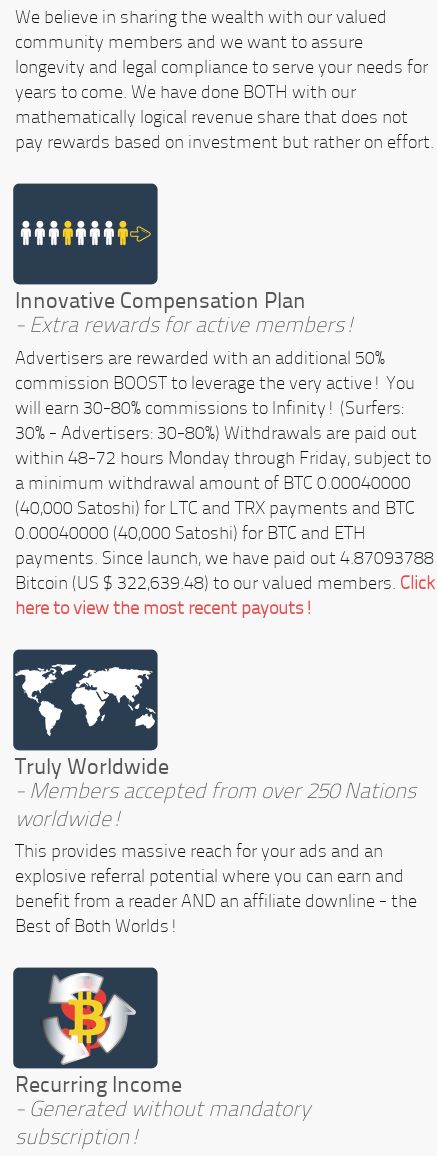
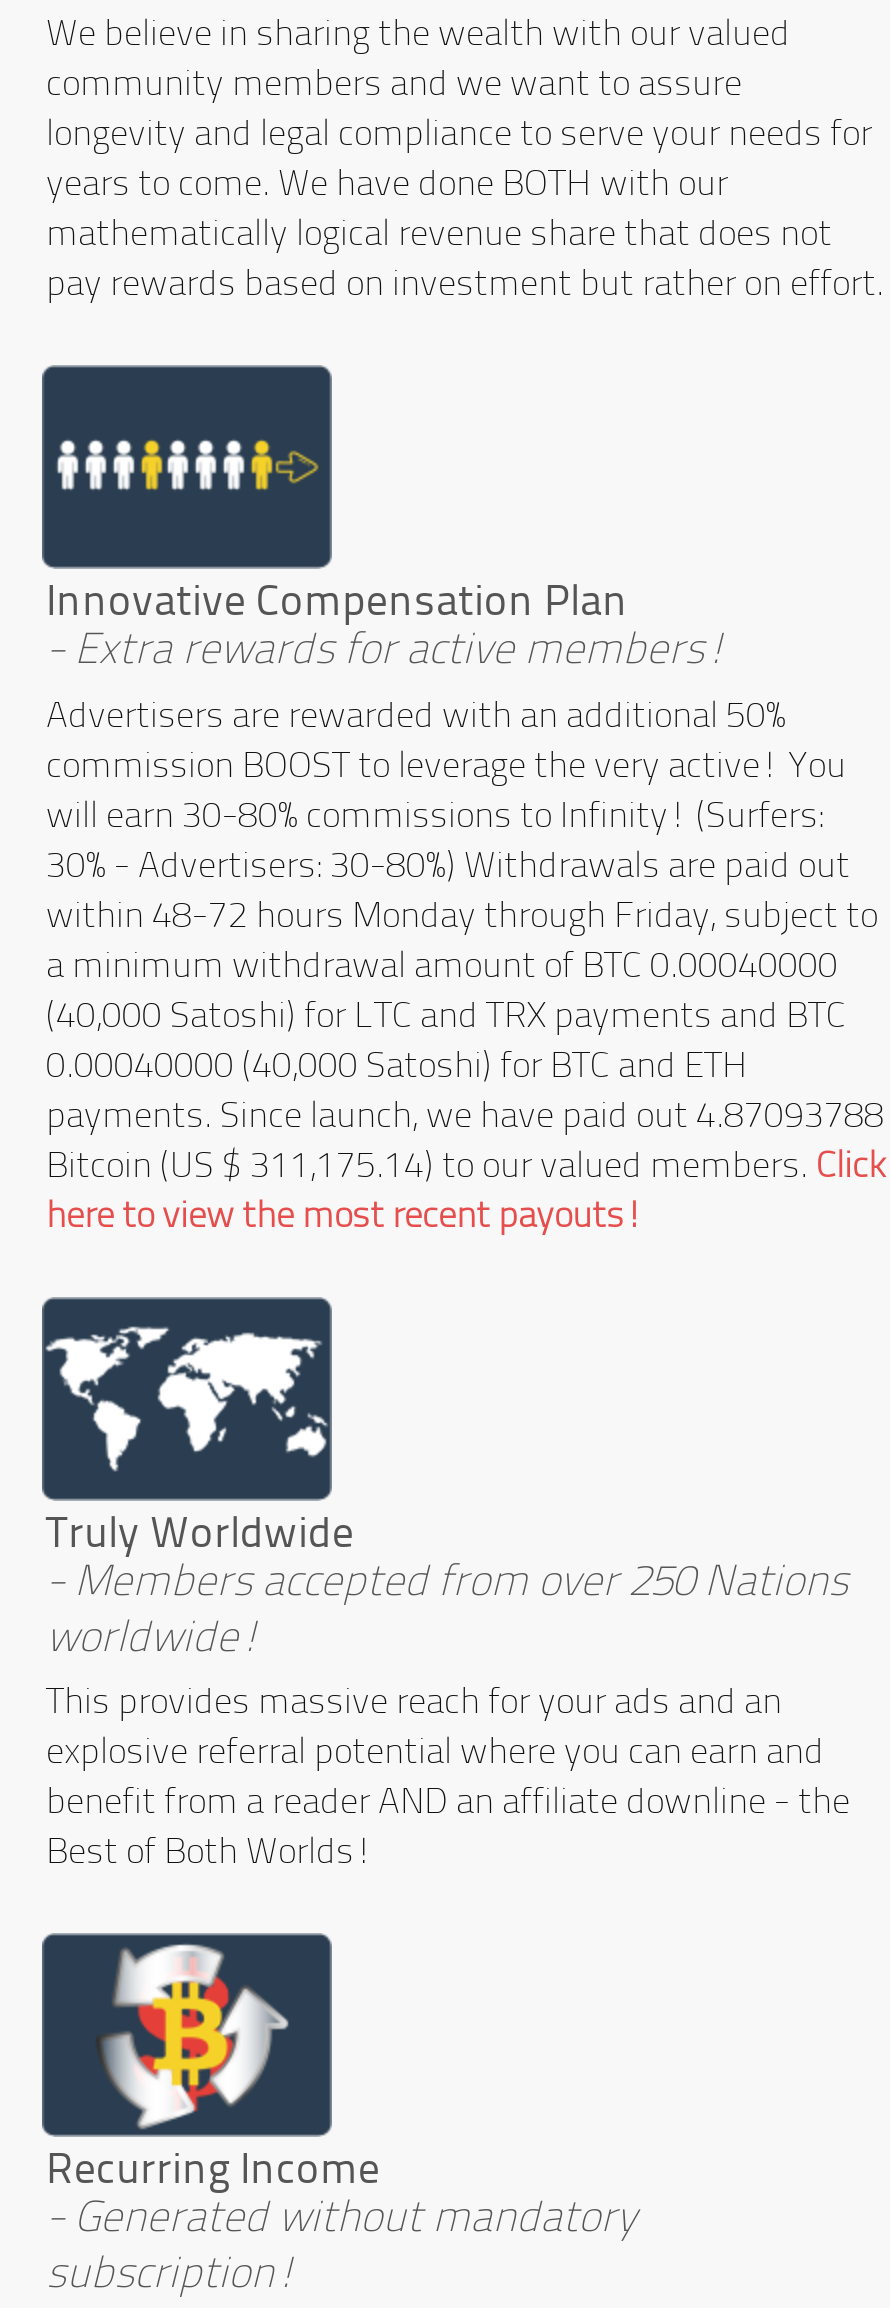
[15,572,435,594] Bitcoin (US $ 322,639.48) to our valued members. Click -> [46,1142,886,1186] Bitcoin (US $ 311,175.14) to our valued members. Click

